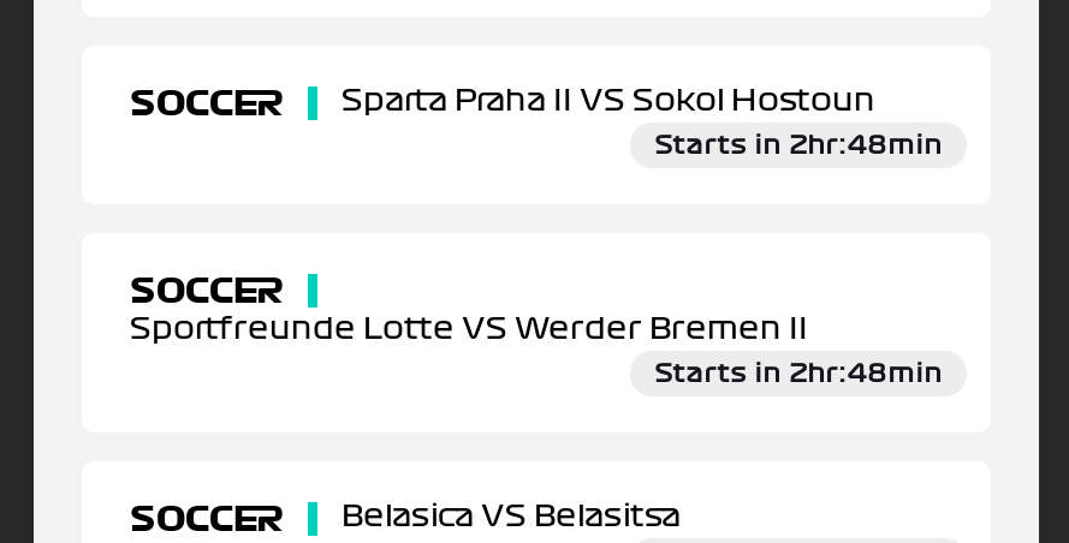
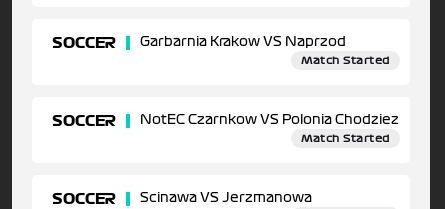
[342,86,875,115] Sparta Praha II VS Sokol Hostoun -> [140,36,346,48] Garbarnia Krakow VS Naprzod
[655,132,942,159] Starts in 2hr:48min -> [301,55,390,66] Match Started
[130,315,808,344] Sportfreunde Lotte VS Werder Bremen II -> [140,114,399,126] NotEC Czarnkow VS Polonia Chodziez
[655,360,942,387] Starts in 2hr:48min -> [301,133,390,144] Match Started
[342,502,681,531] Belasica VS Belasitsa -> [140,192,312,204] Scinawa VS Jerzmanowa

